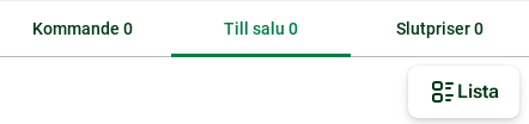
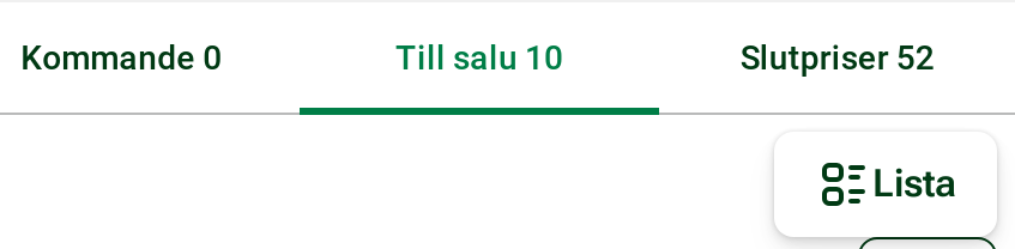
[224,19,298,38] Till salu 0 -> [395,38,563,77] Till salu 10
[396,19,483,38] Slutpriser 0 -> [740,38,934,77] Slutpriser 52

